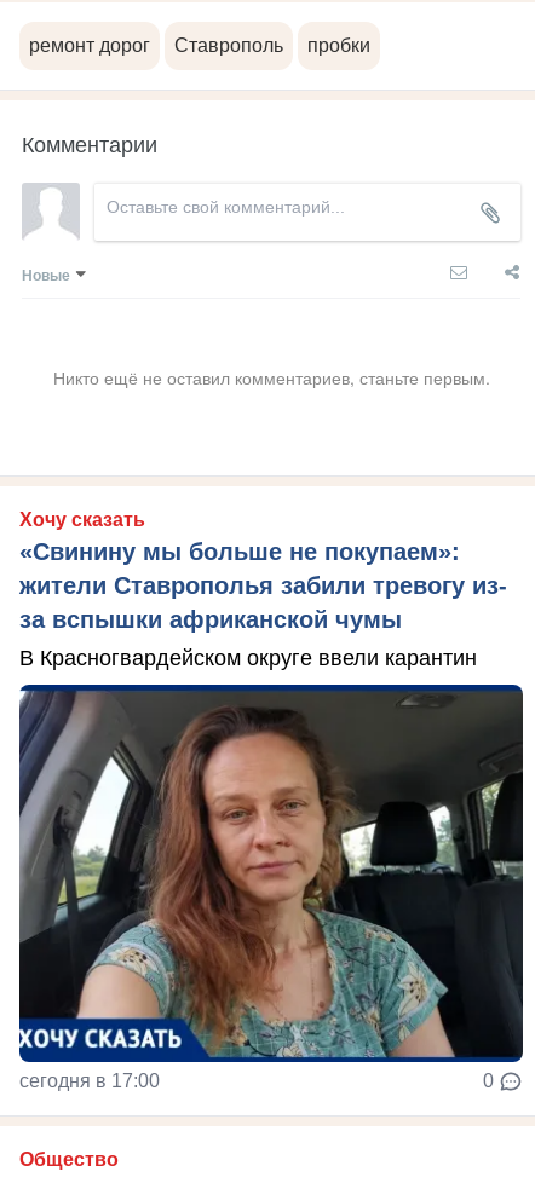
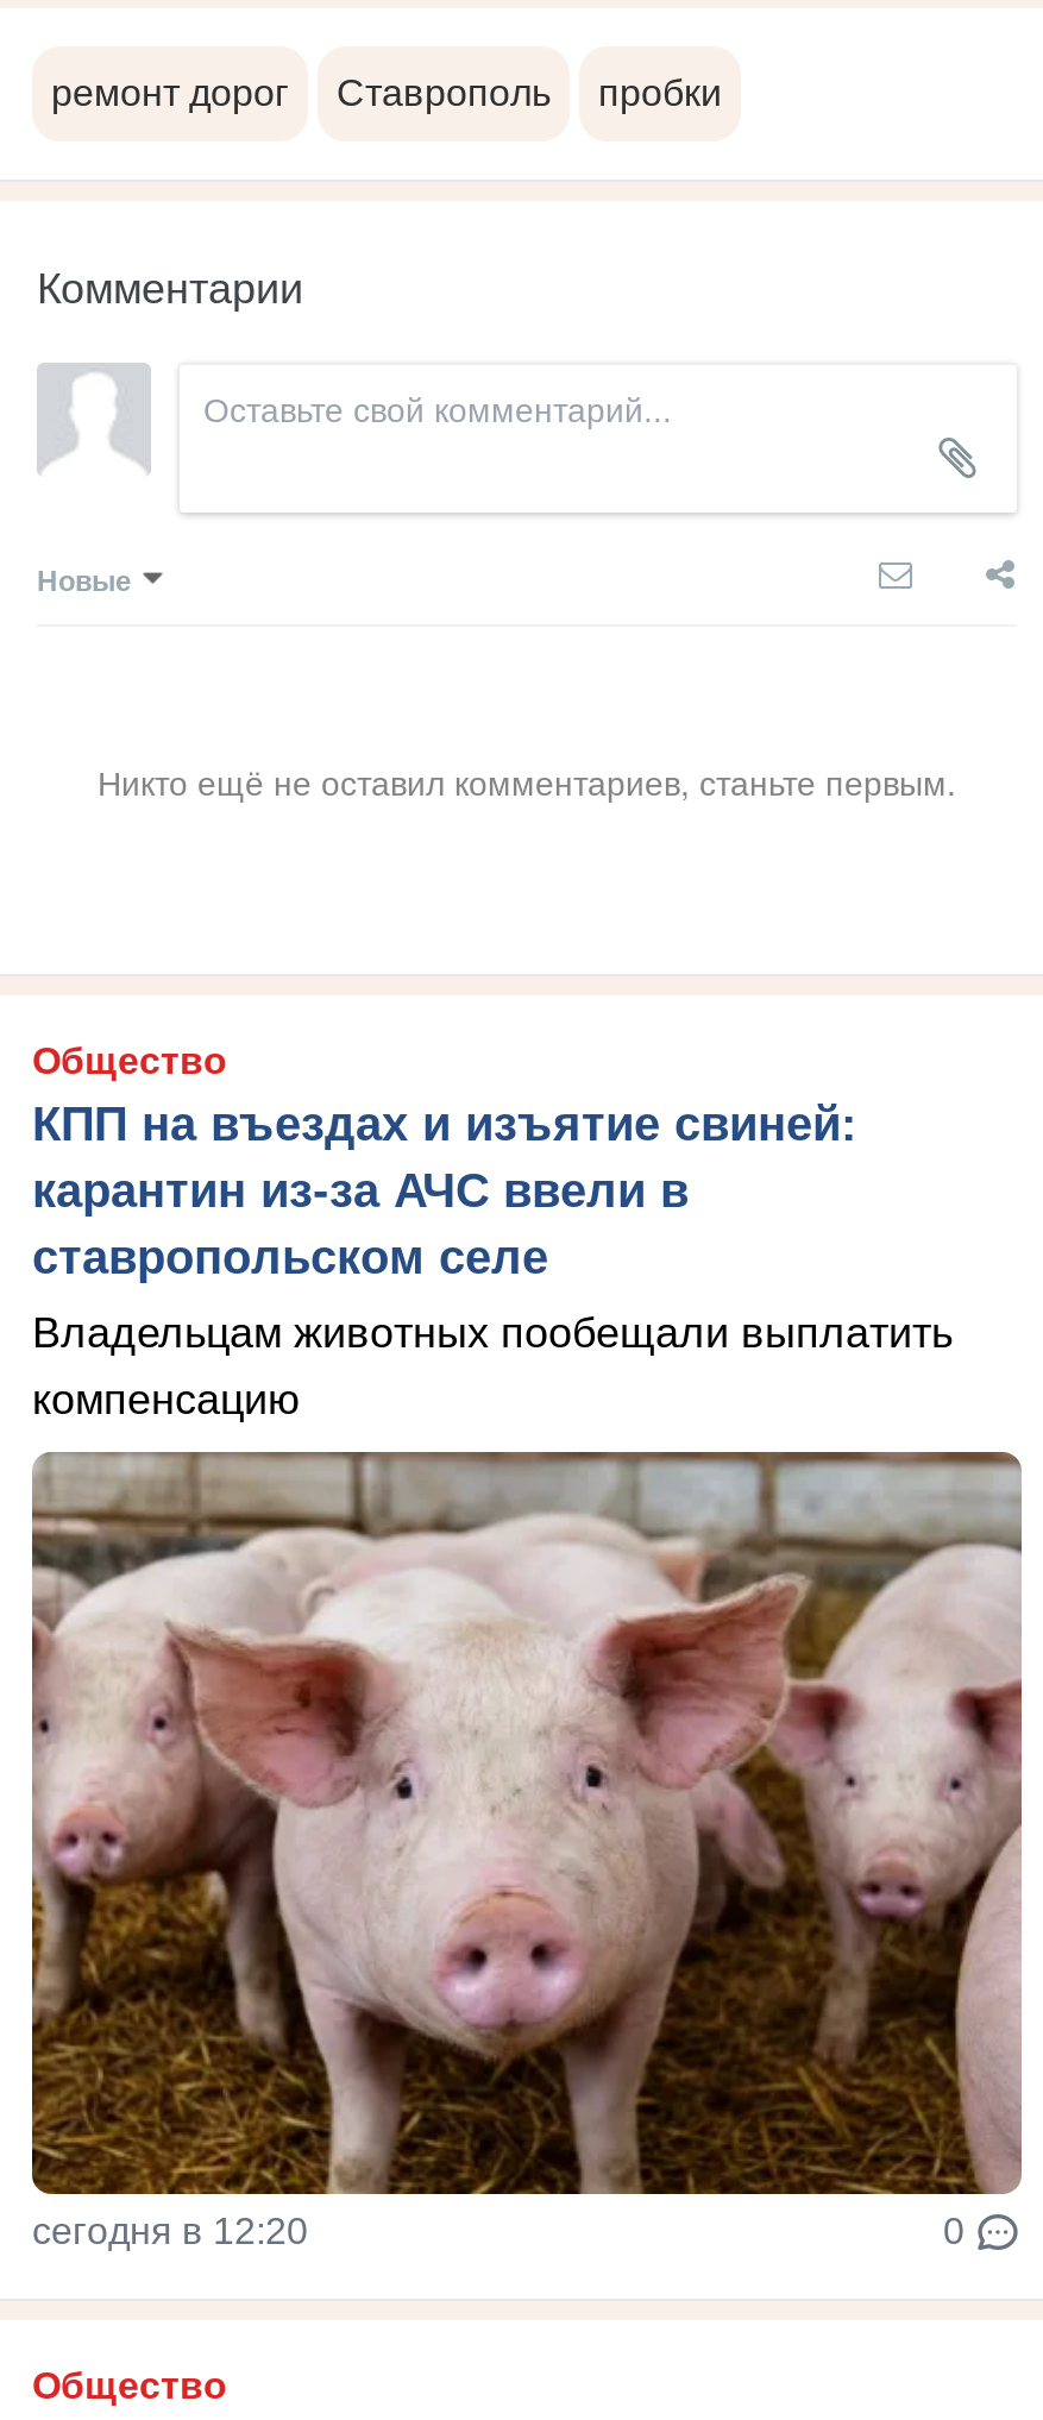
[19,510,507,633] Хочу сказать | «Свинину мы больше не покупаем»: | жители Ставрополья забили тревогу из- | за вспышки африканской чумы -> [32,1041,857,1284] Общество | КПП на въездах и изъятие свиней: | карантин из-за АЧС ввели в | ставропольском селе
[19,646,477,671] В Красногвардейском округе ввели карантин -> [32,1310,953,1424] Владельцам животных пообещали выплатить | компенсацию
[18,683,524,1092] [image] | сегодня в 17:00 -> [30,1450,1024,2252] [image] | сегодня в 12:20

